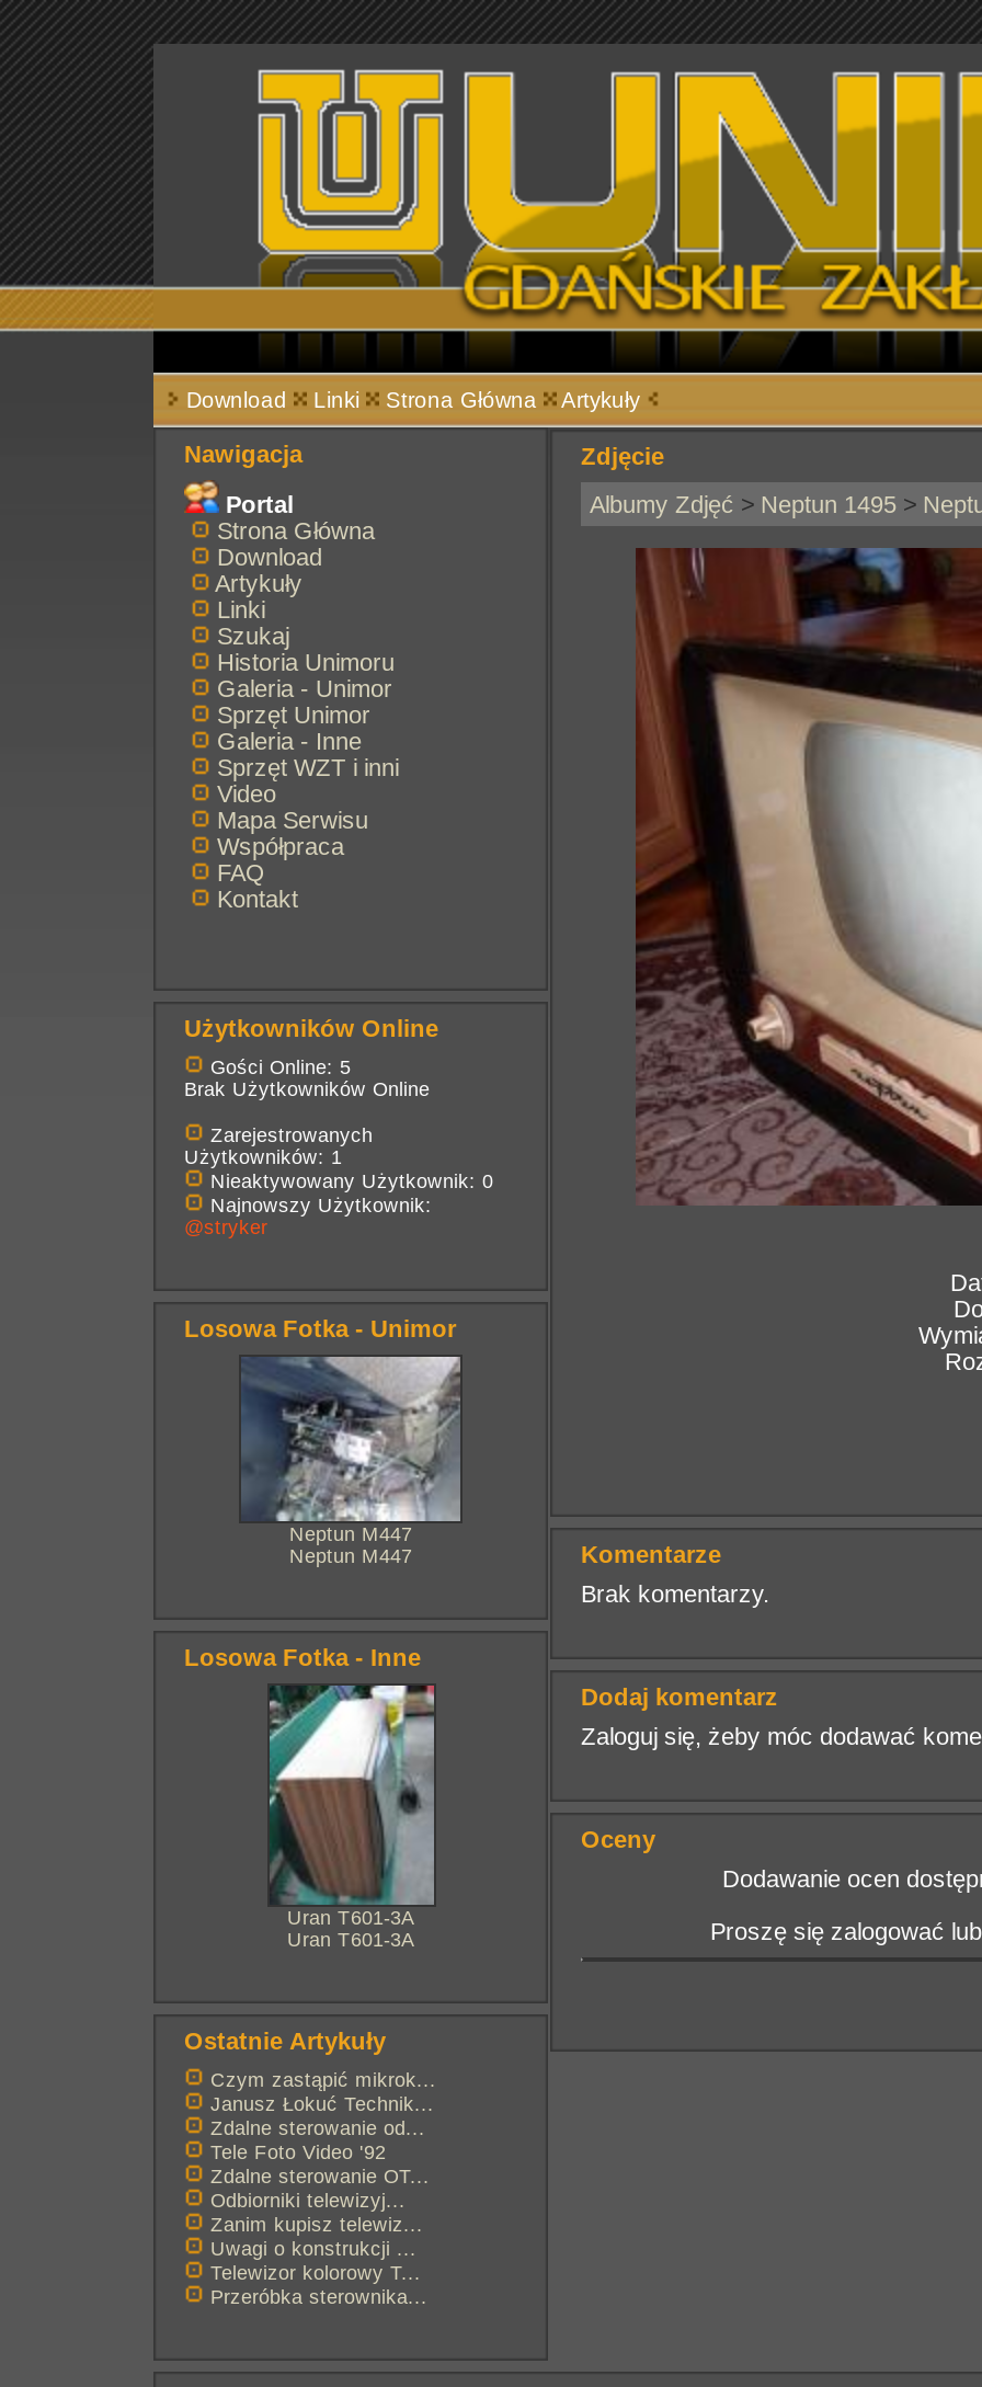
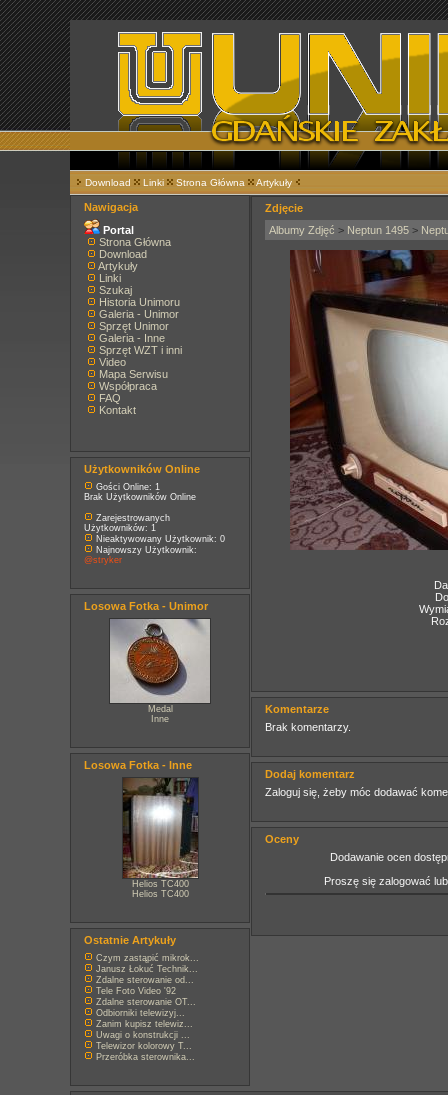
[204,1057,351,1078] Gości Online: 5 -> [93,482,160,492] Gości Online: 1
[241,1357,460,1567] [image] | Neptun M447 | Neptun M447 -> [109,619,211,724] [image] | Medal | Inne
[270,1683,434,1951] [image] | Uran T601-3A | Uran T601-3A -> [122,778,199,899] [image] | Helios TC400 | Helios TC400

